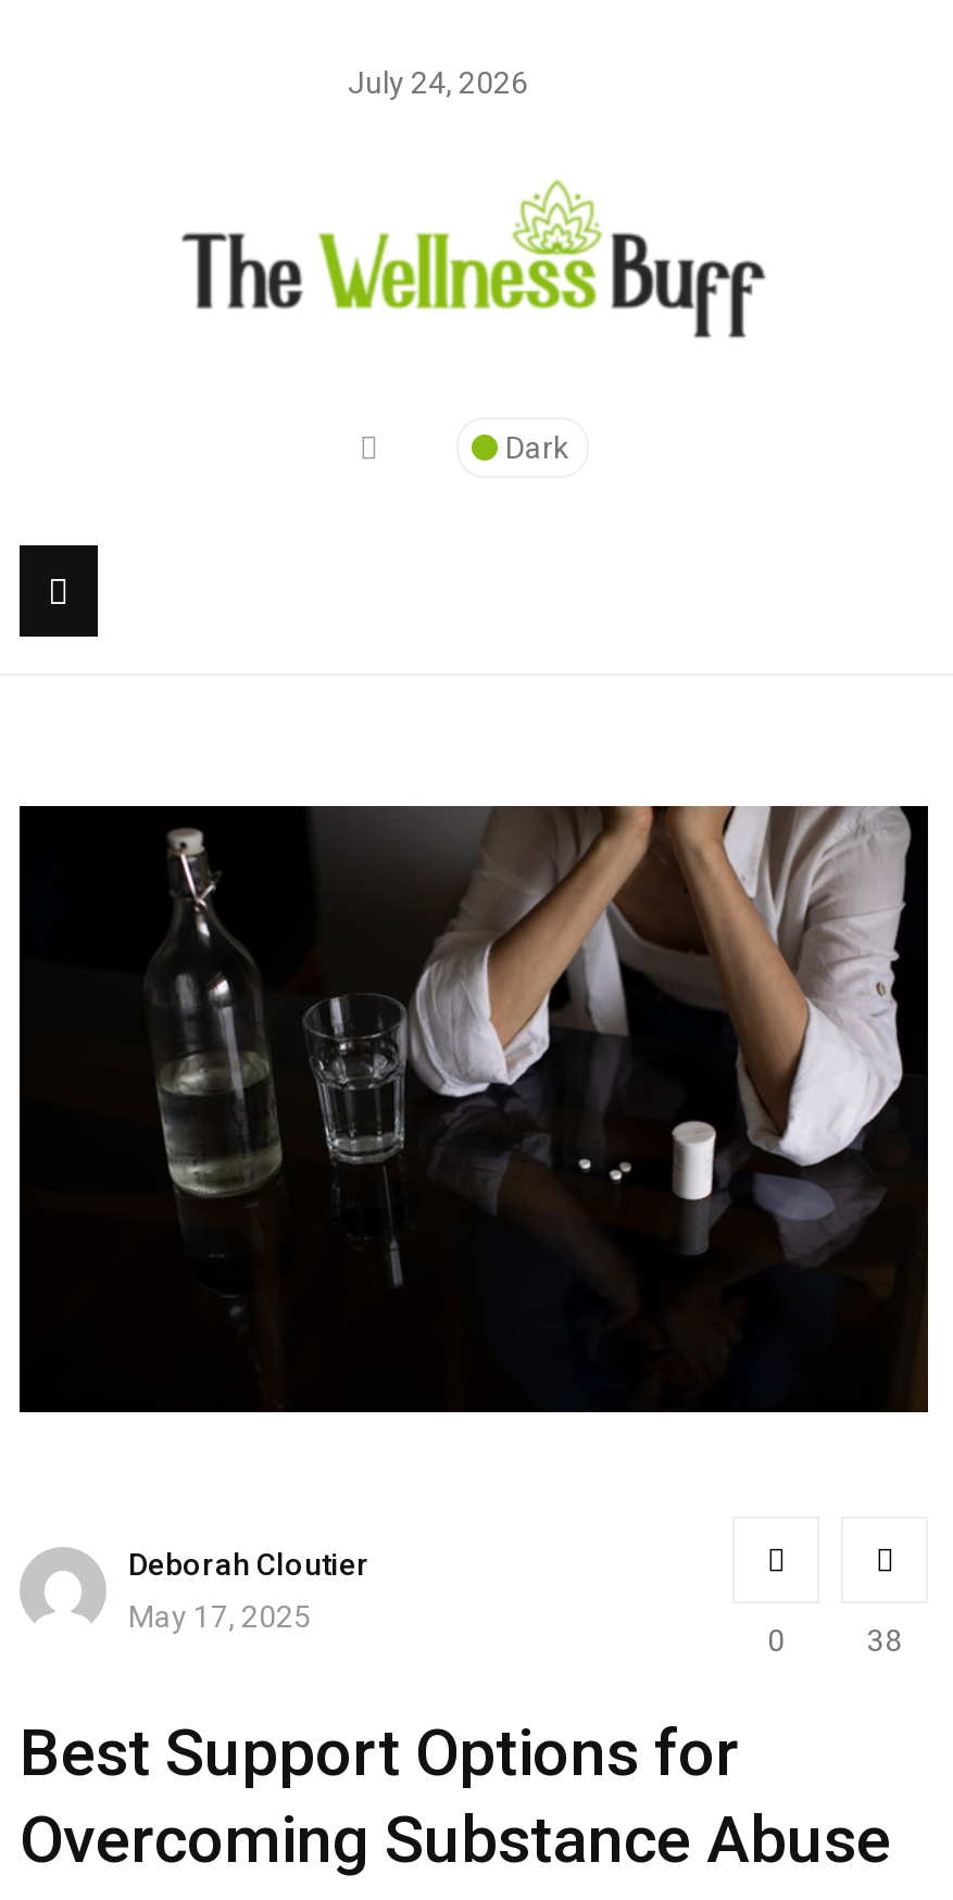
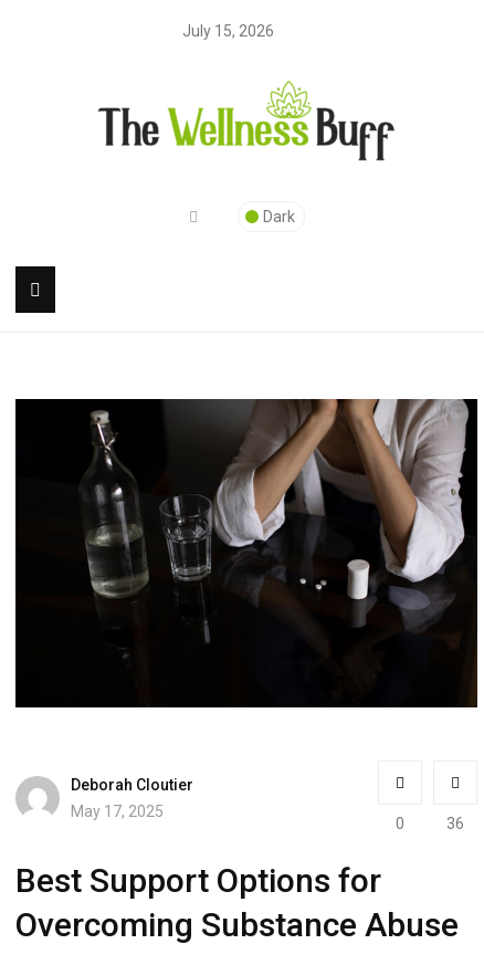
[348,65,528,100] July 24, 2026 -> [182,22,274,40] July 15, 2026
[867,1622,902,1657] 38 -> [446,814,464,832] 36

